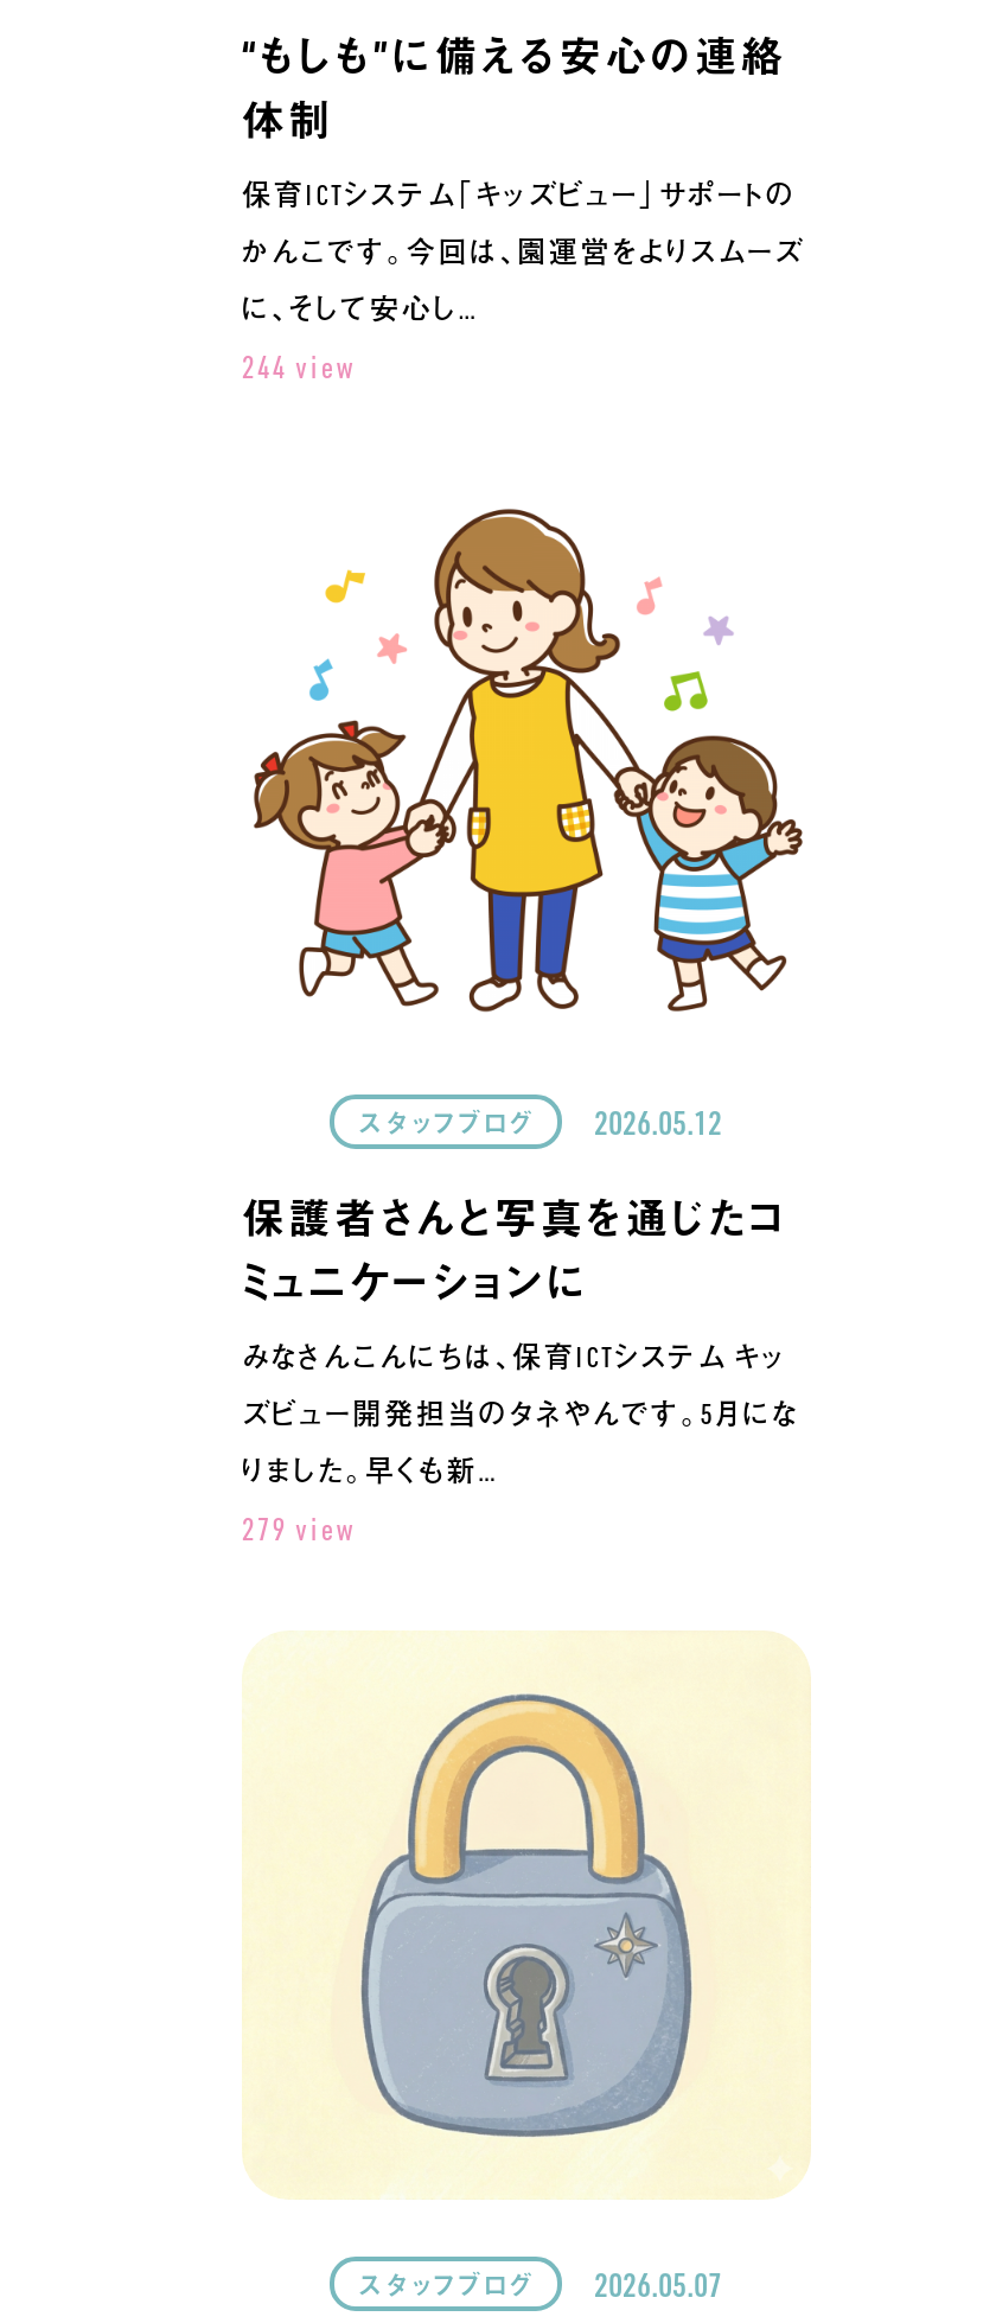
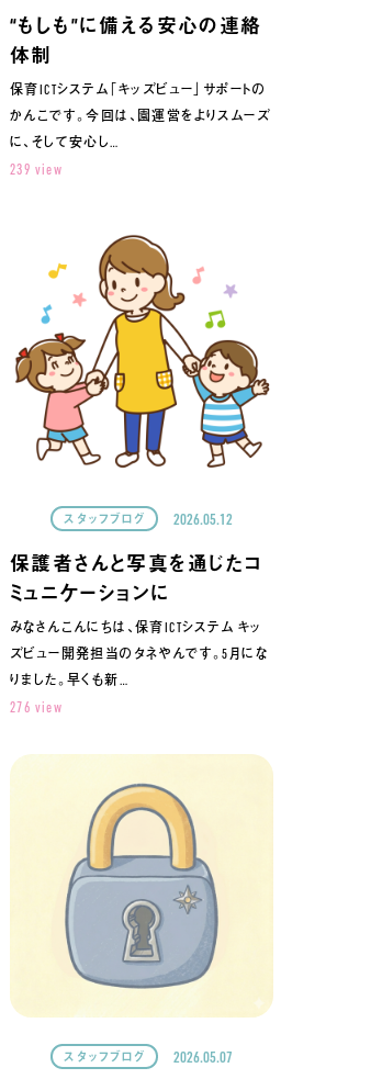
[242,345,356,386] 244 view -> [10,159,63,178] 239 view
[242,1507,356,1548] 279 view -> [10,697,63,716] 276 view

